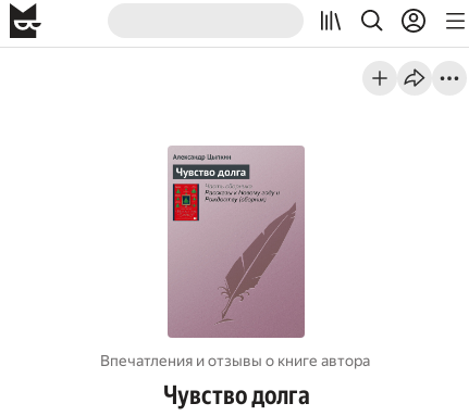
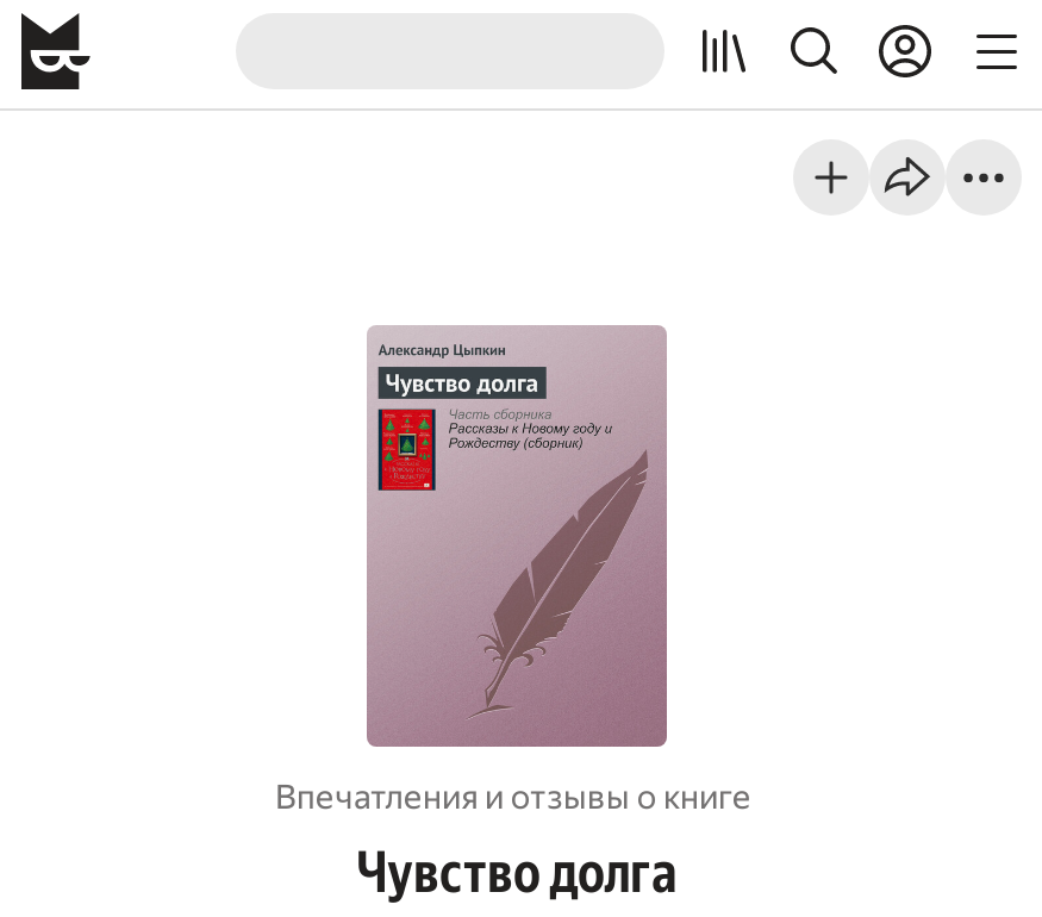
[100,352,369,369] Впечатления и отзывы о книге автора -> [275,778,751,816] Впечатления и отзывы о книге

